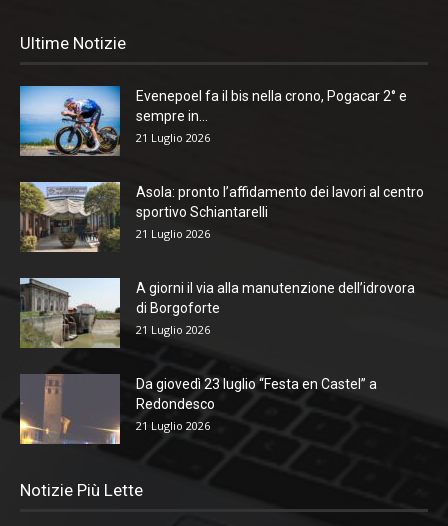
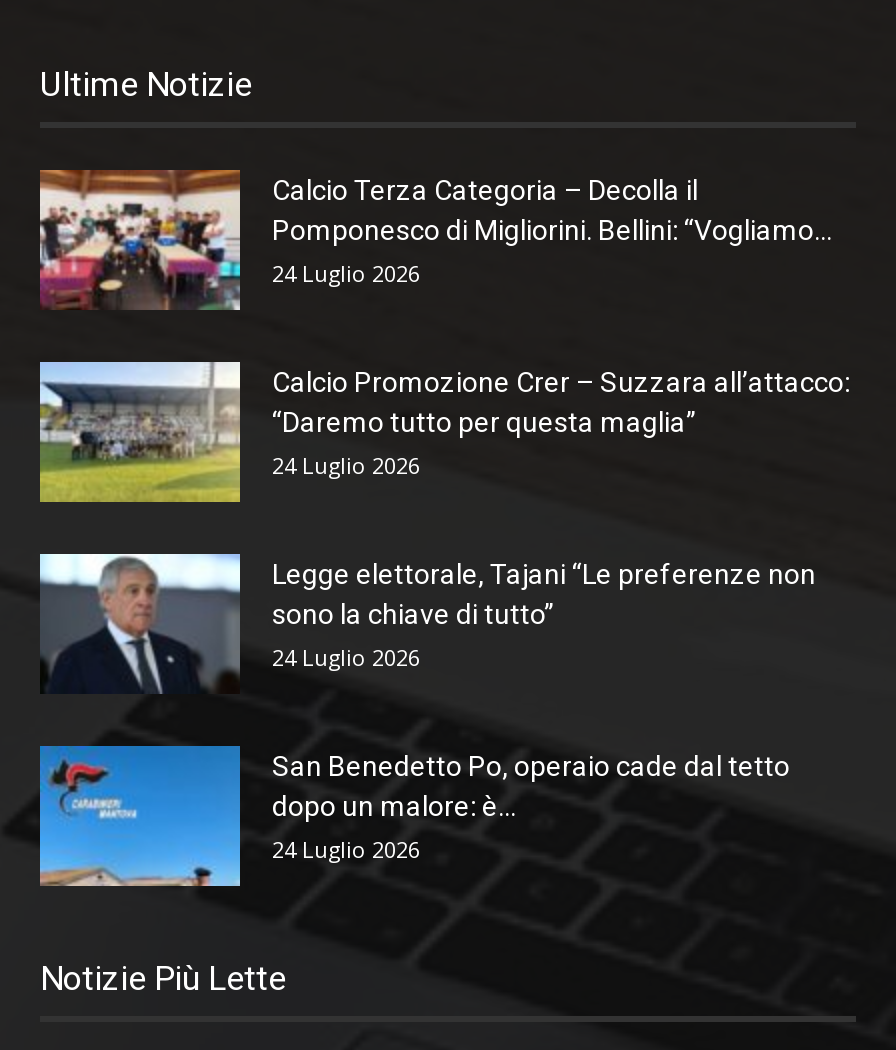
[19,85,407,157] [image] | Evenepoel fa il bis nella crono, Pogacar 2° e | sempre in... | 21 Luglio 2026 -> [38,168,832,310] [image] | Calcio Terza Categoria – Decolla il | Pomponesco di Migliorini. Bellini: “Vogliamo... | 24 Luglio 2026
[19,181,424,253] [image] | Asola: pronto l’affidamento dei lavori al centro | sportivo Schiantarelli | 21 Luglio 2026 -> [38,360,850,504] [image] | Calcio Promozione Crer – Suzzara all’attacco: | “Daremo tutto per questa maglia” | 24 Luglio 2026
[19,277,415,349] [image] | A giorni il via alla manutenzione dell’idrovora | di Borgoforte | 21 Luglio 2026 -> [38,554,816,694] [image] | Legge elettorale, Tajani “Le preferenze non | sono la chiave di tutto” | 24 Luglio 2026
[19,373,377,445] [image] | Da giovedì 23 luglio “Festa en Castel” a | Redondesco | 21 Luglio 2026 -> [38,744,790,888] [image] | San Benedetto Po, operaio cade dal tetto | dopo un malore: è... | 24 Luglio 2026

